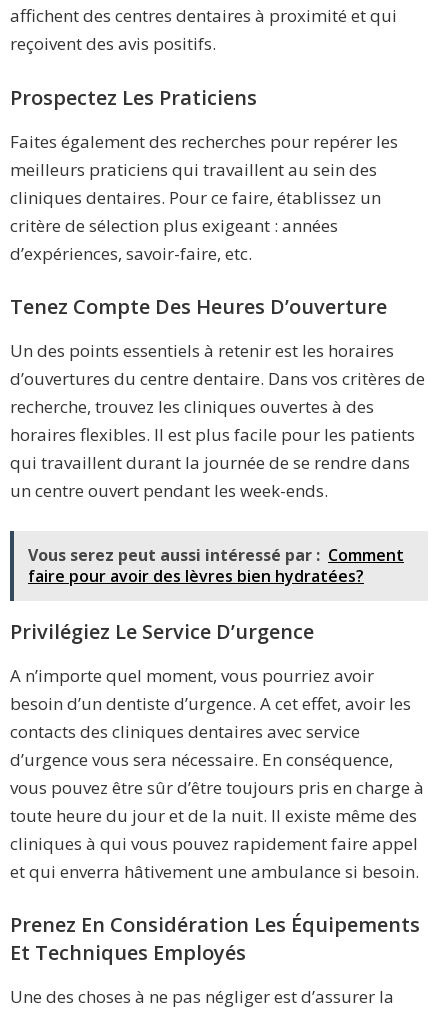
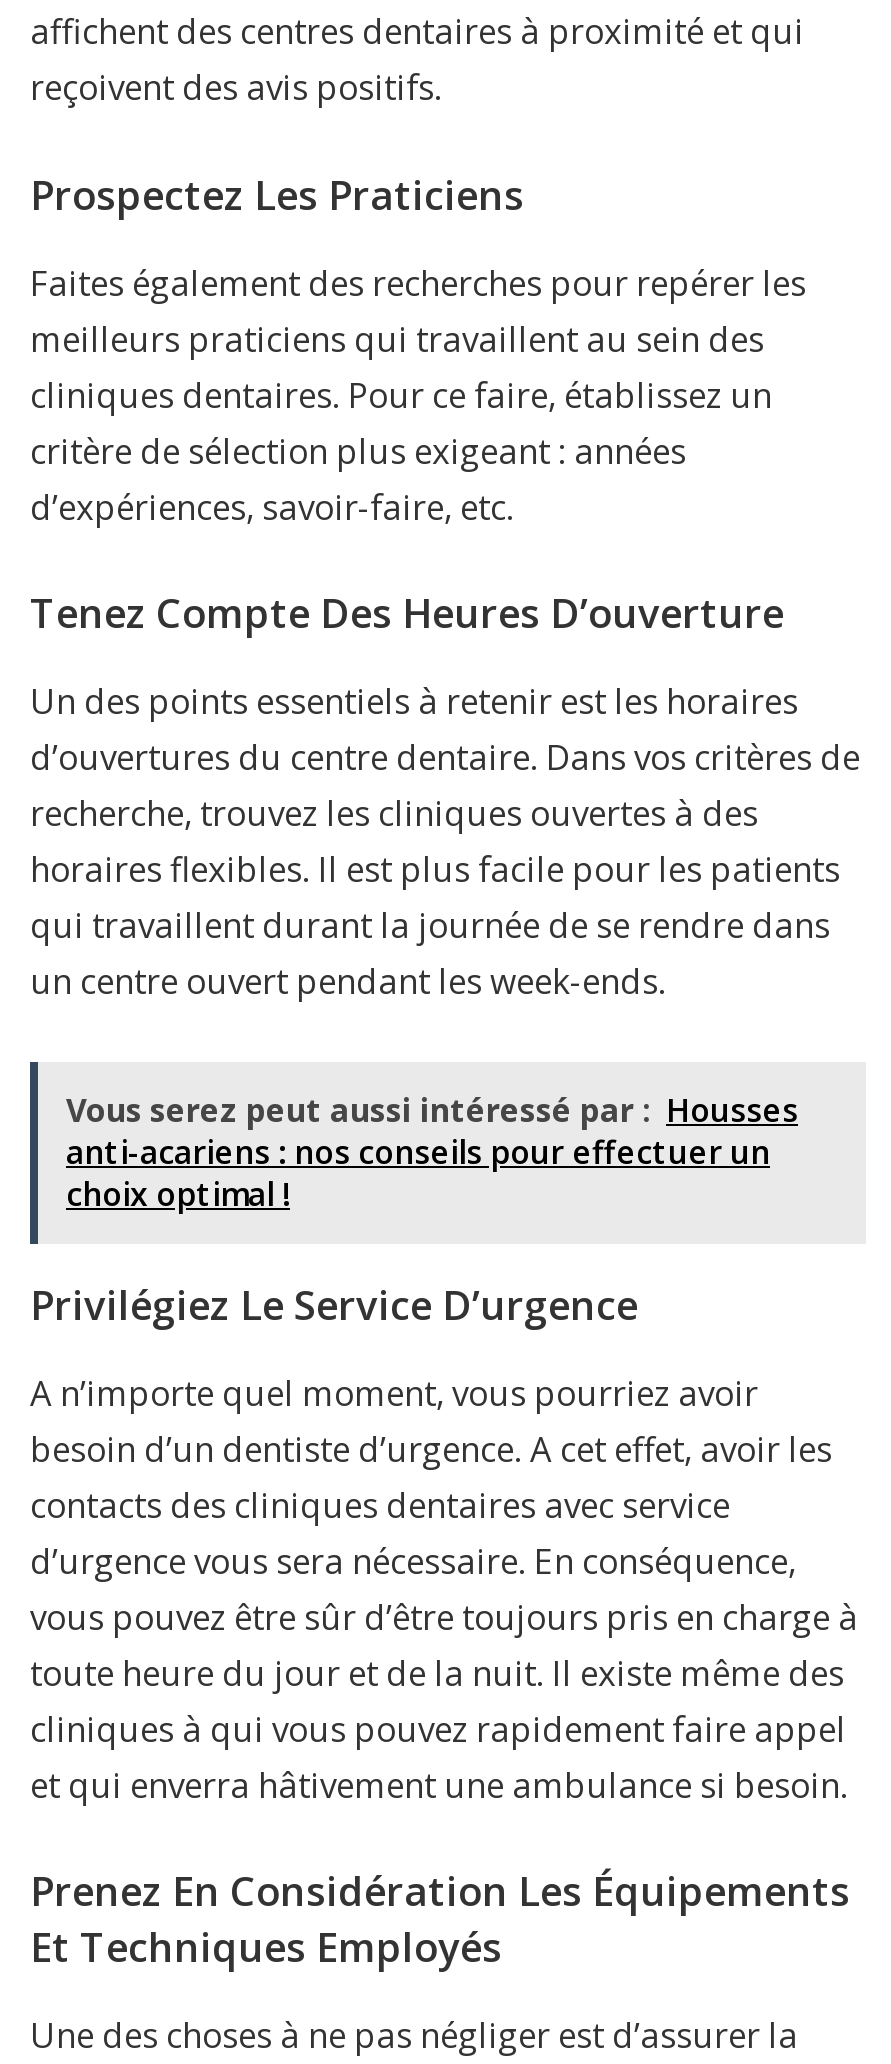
[28,544,404,587] Vous serez peut aussi intéressé par : Comment | faire pour avoir des lèvres bien hydratées? -> [66,1087,798,1215] Vous serez peut aussi intéressé par : Housses | anti-acariens : nos conseils pour effectuer un | choix optimal !

